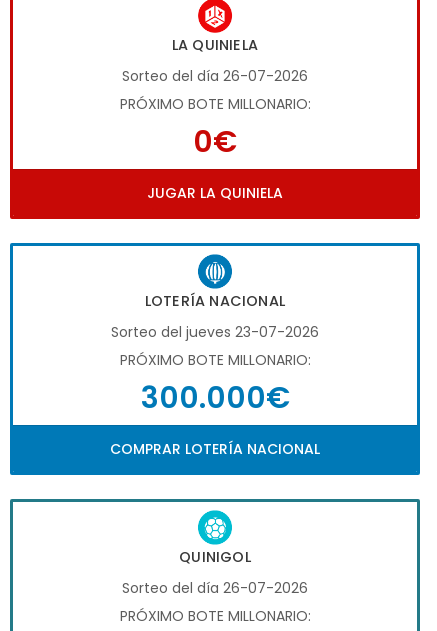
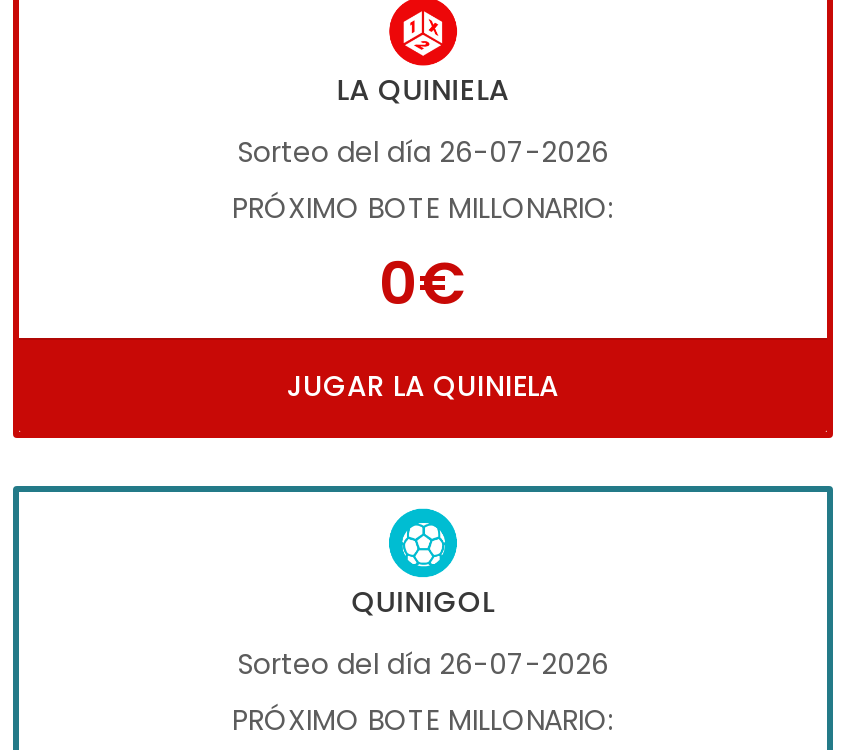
[10,243,420,476] [image] | LOTERÍA NACIONAL | Sorteo del jueves 23-07-2026 | PRÓXIMO BOTE MILLONARIO: | 300.000€ | COMPRAR LOTERÍA NACIONAL -> none

